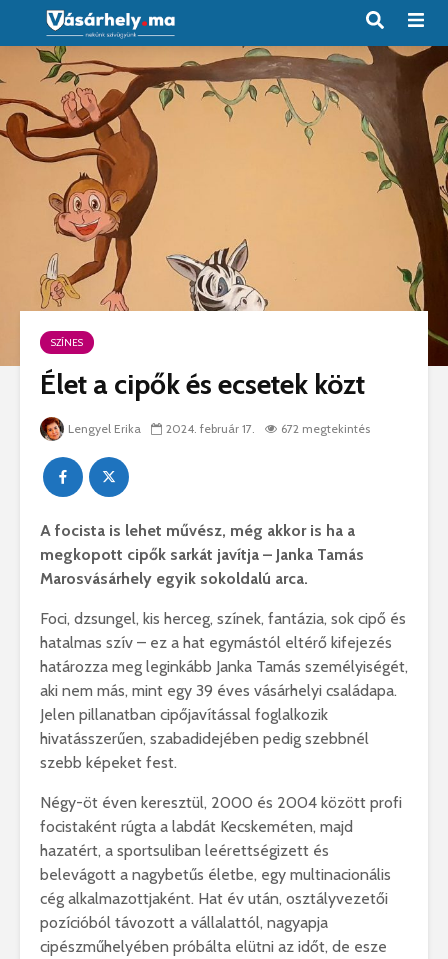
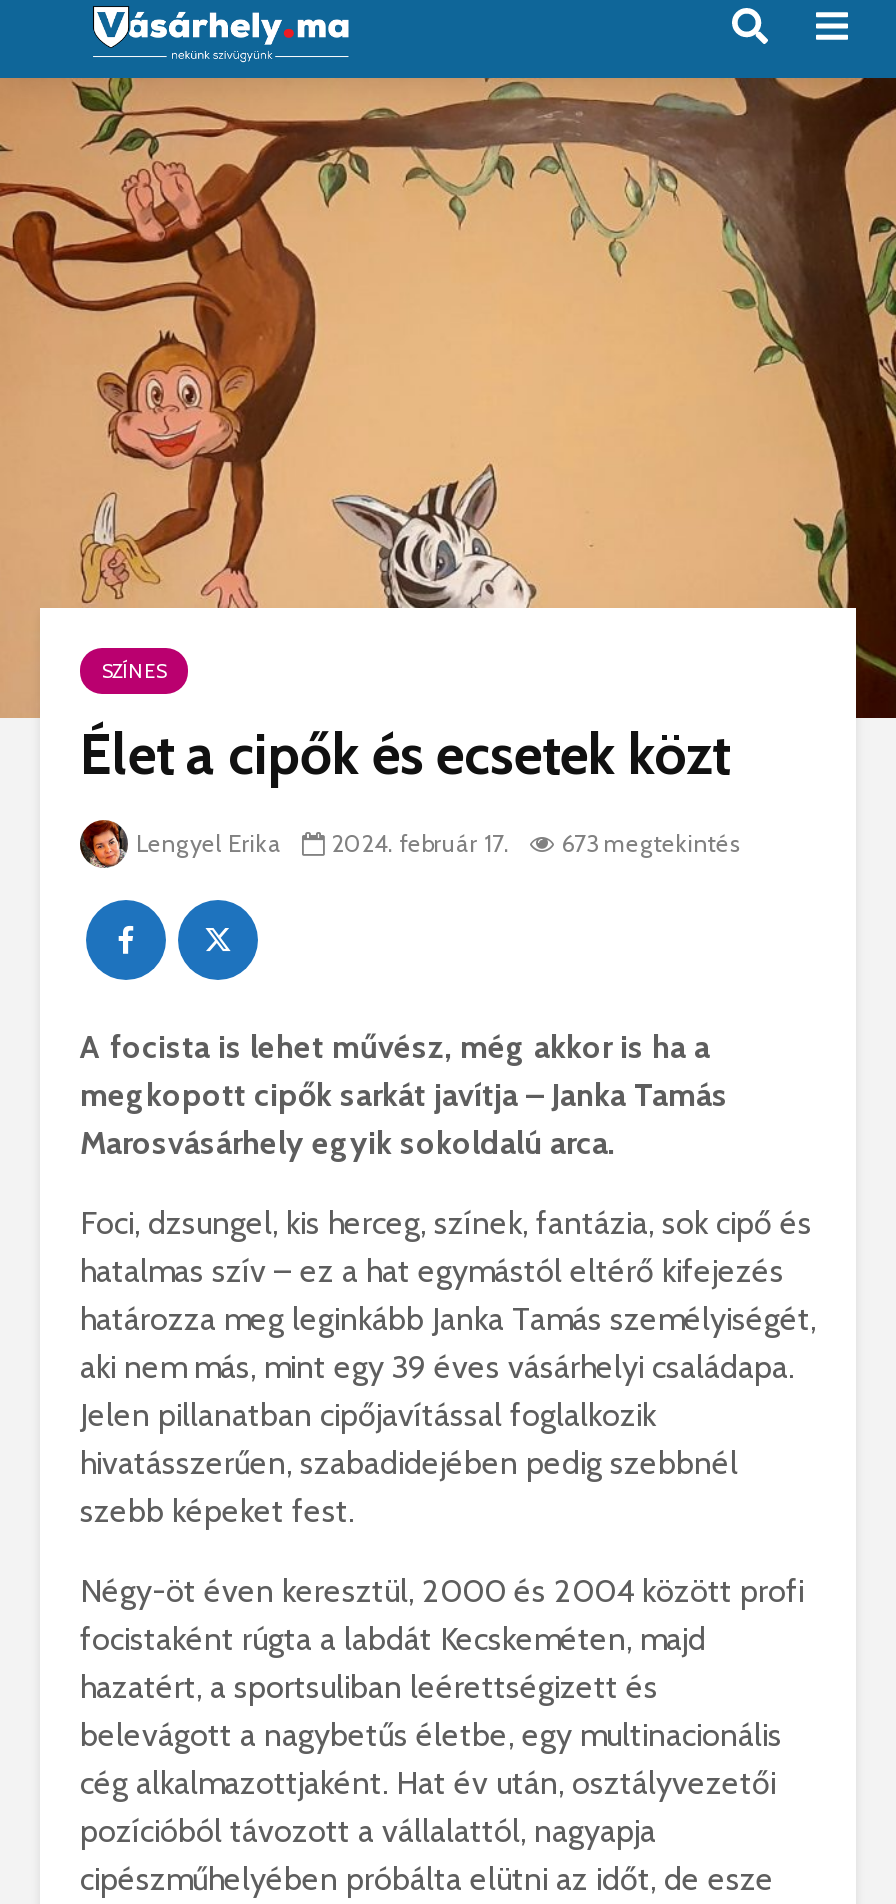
[68,421,370,436] Lengyel Erika 2024. február 17. 672 megtekintés -> [136,828,740,858] Lengyel Erika 2024. február 17. 673 megtekintés

